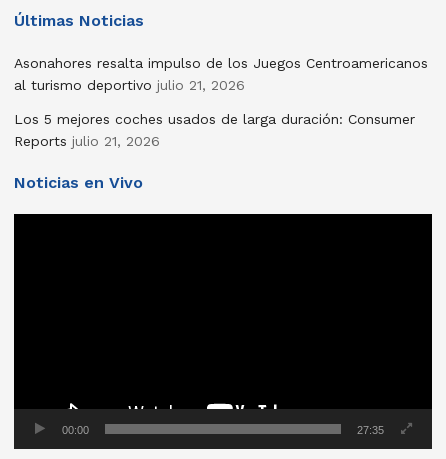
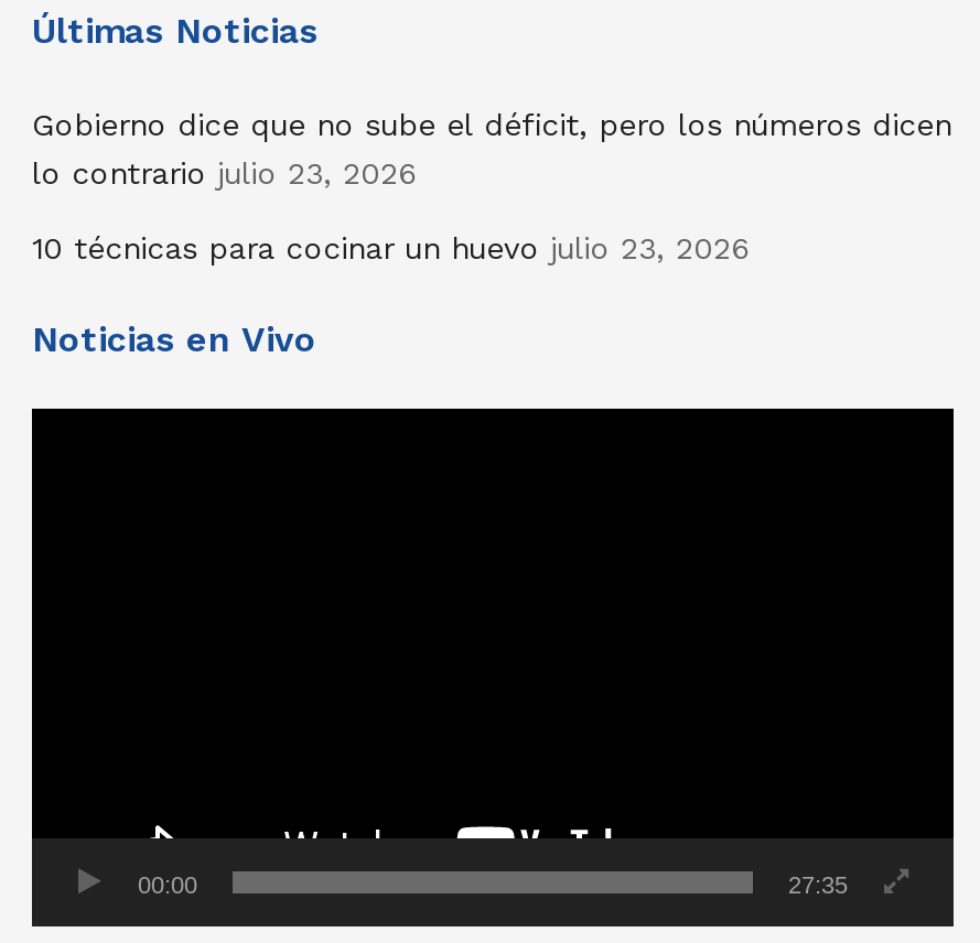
[14,55,428,93] Asonahores resalta impulso de los Juegos Centroamericanos | al turismo deportivo julio 21, 2026 -> [32,107,951,191] Gobierno dice que no sube el déficit, pero los números dicen | lo contrario julio 23, 2026
[14,111,415,149] Los 5 mejores coches usados de larga duración: Consumer | Reports julio 21, 2026 -> [32,230,751,265] 10 técnicas para cocinar un huevo julio 23, 2026

